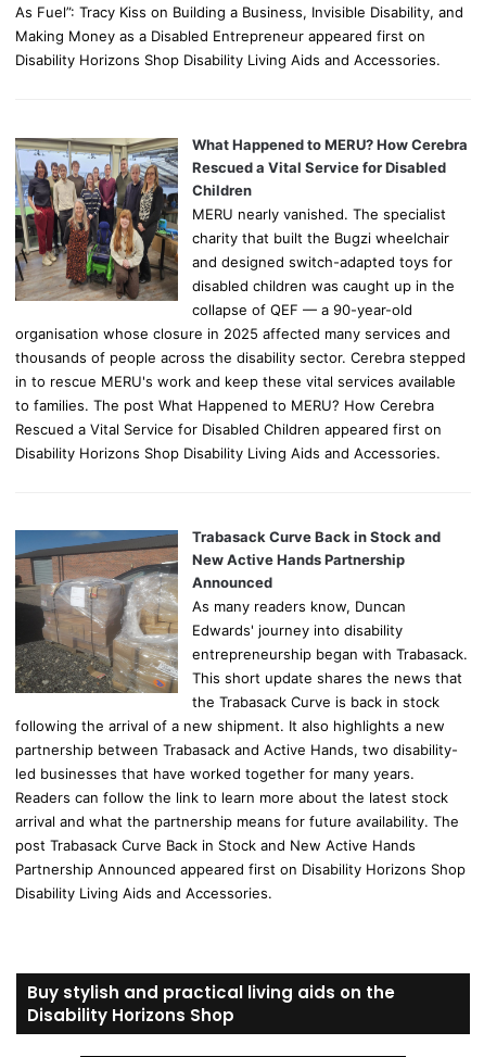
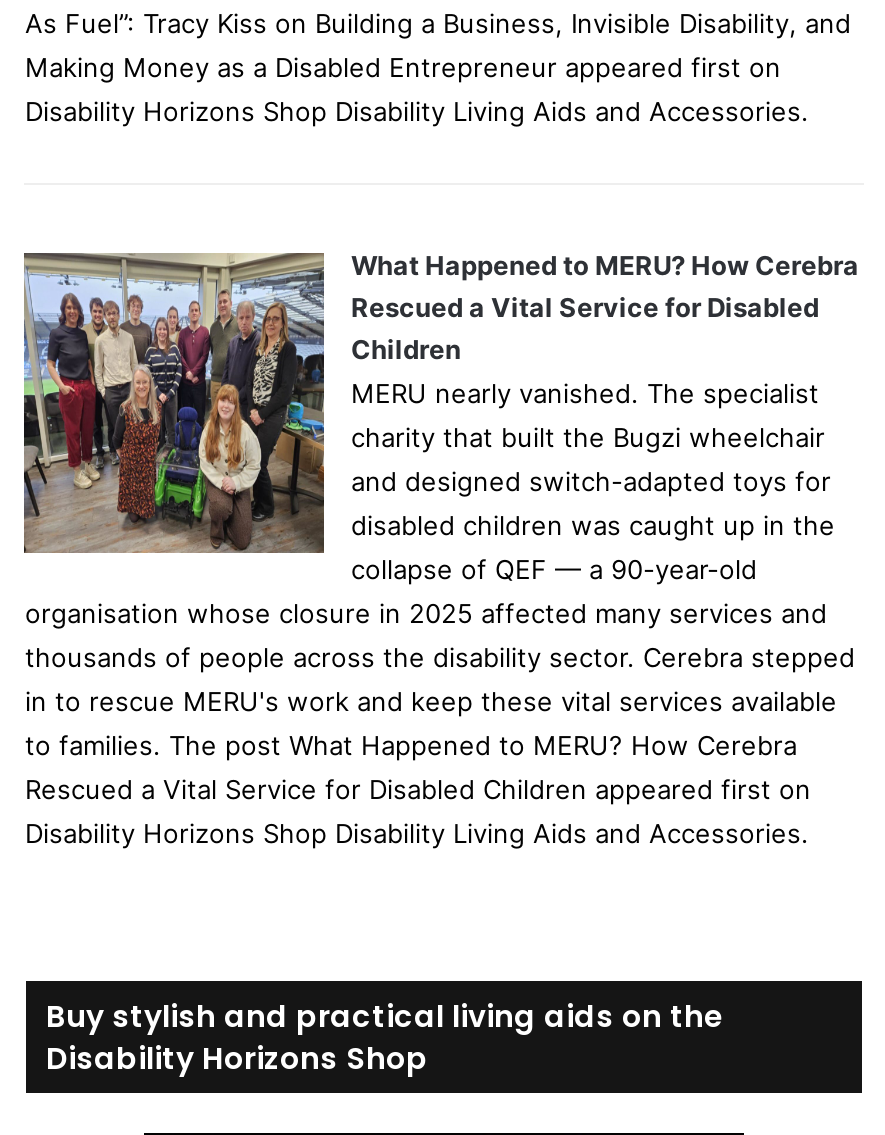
[14,528,468,902] [image] | Trabasack Curve Back in Stock and | New Active Hands Partnership | Announced | As many readers know, Duncan | Edwards' journey into disability | entrepreneurship began with Trabasack. | This short update shares the news that | the Trabasack Curve is back in stock | following the arrival of a new shipment. It also highlights a new | partnership between Trabasack and Active Hands, two disability- | led businesses that have worked together for many years. | Readers can follow the link to learn more about the latest stock | arrival and what the partnership means for future availability. The | post Trabasack Curve Back in Stock and New Active Hands | Partnership Announced appeared first on Disability Horizons Shop | Disability Living Aids and Accessories. -> none

